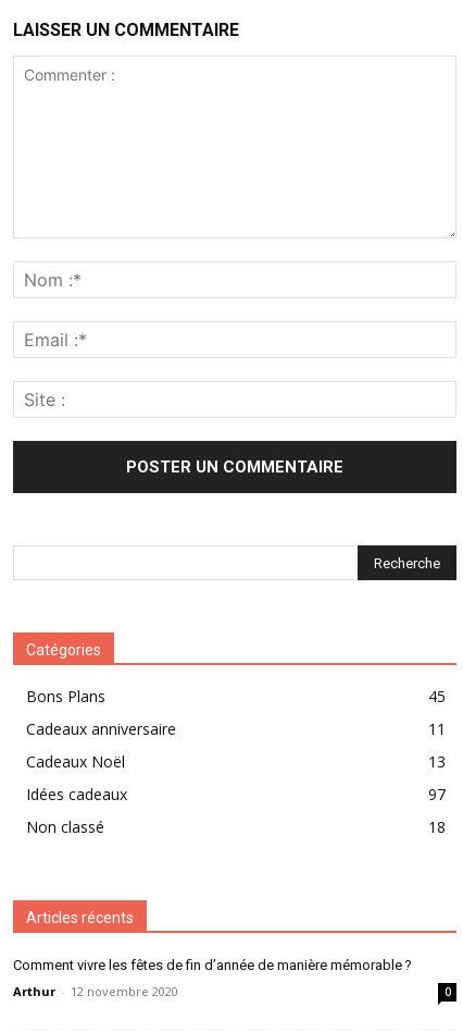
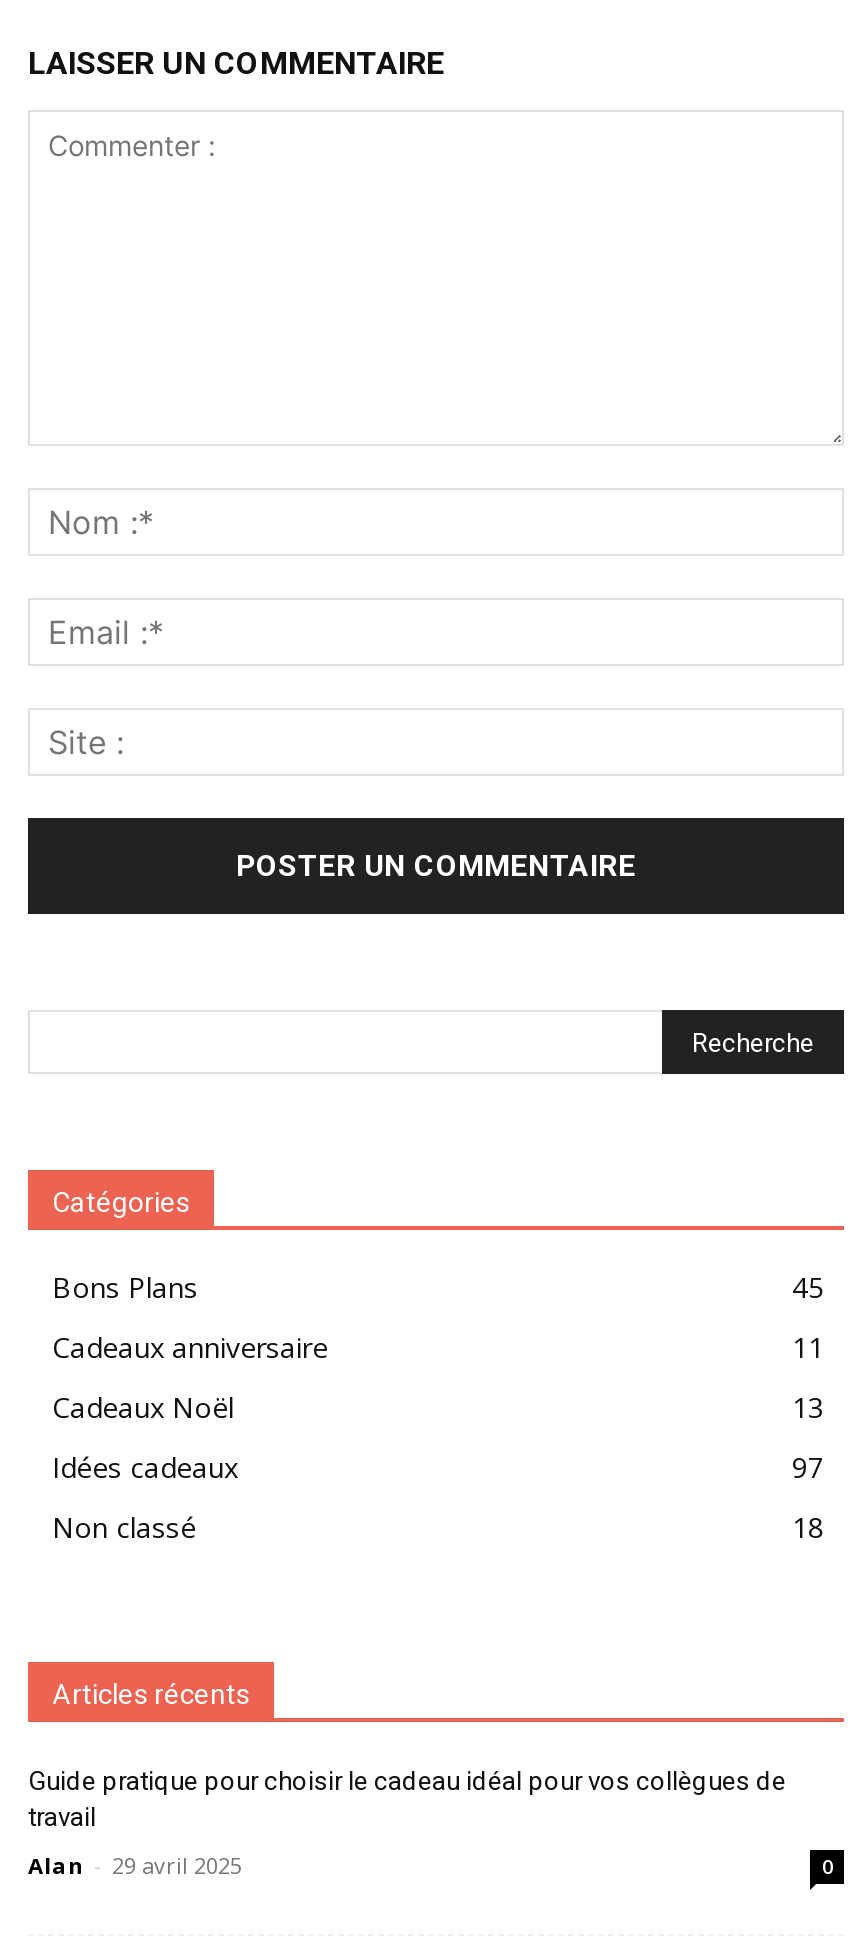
[13,957,412,973] Comment vivre les fêtes de fin d’année de manière mémorable ? -> [28,1765,786,1831] Guide pratique pour choisir le cadeau idéal pour vos collègues de | travail
[13,983,178,999] Arthur - 12 novembre 2020 -> [28,1849,242,1879] Alan - 29 avril 2025

